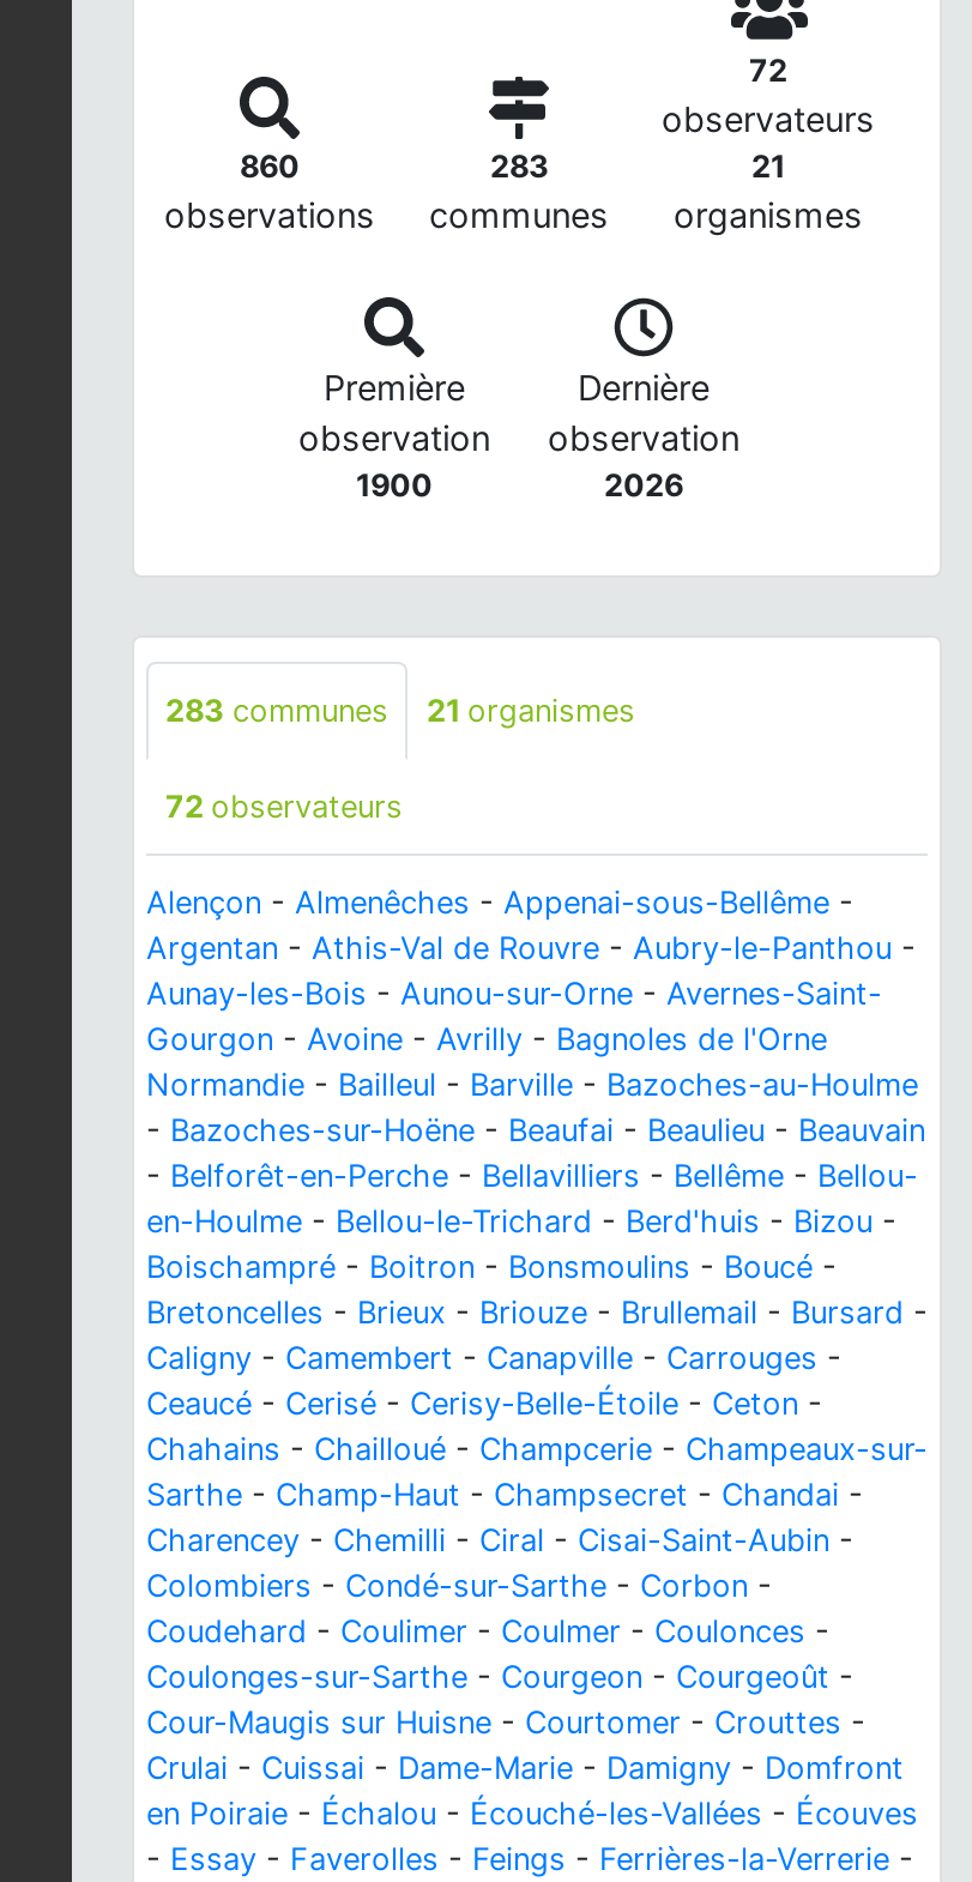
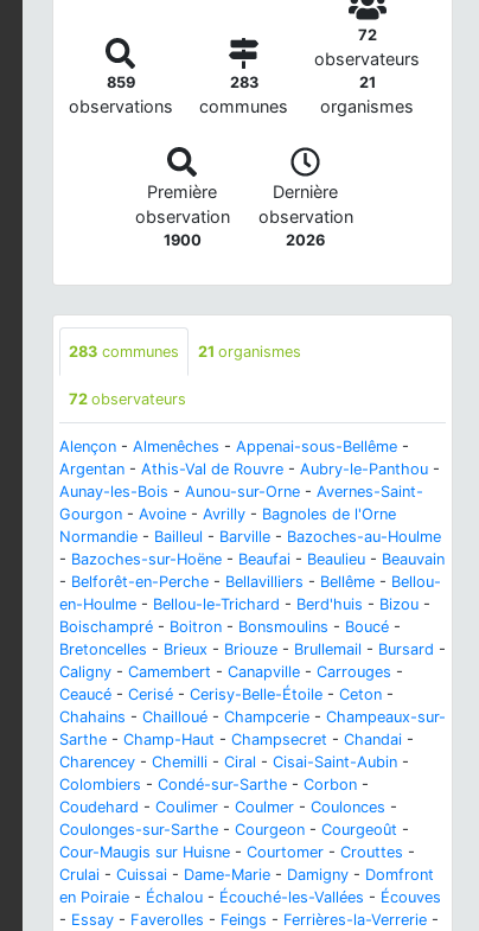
[240,148,300,184] 860 -> [106,73,135,91] 859

